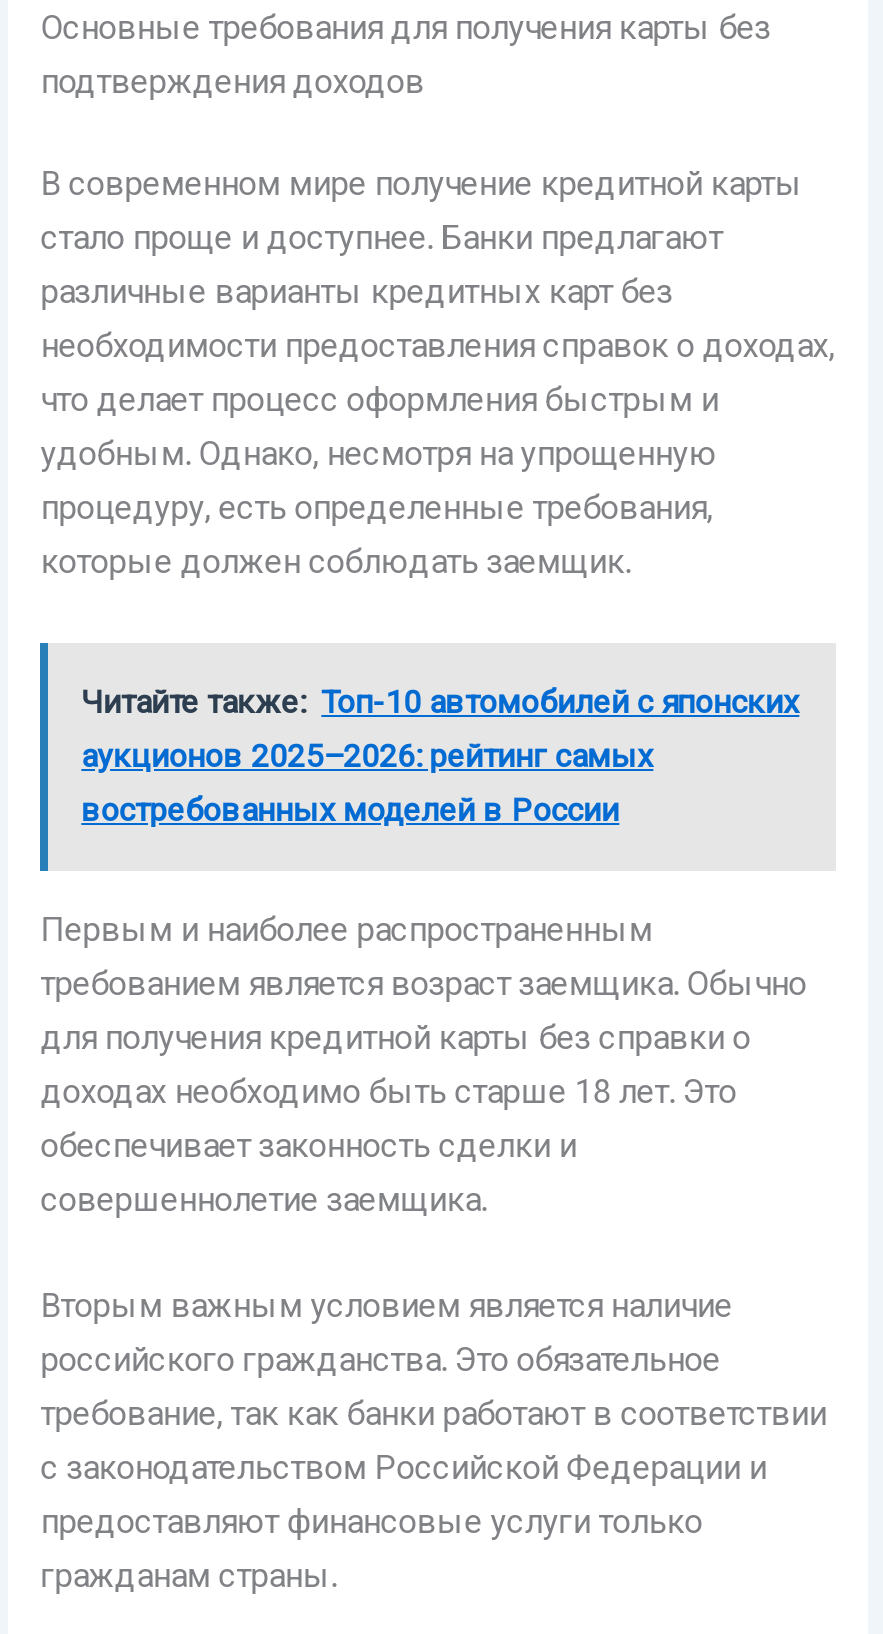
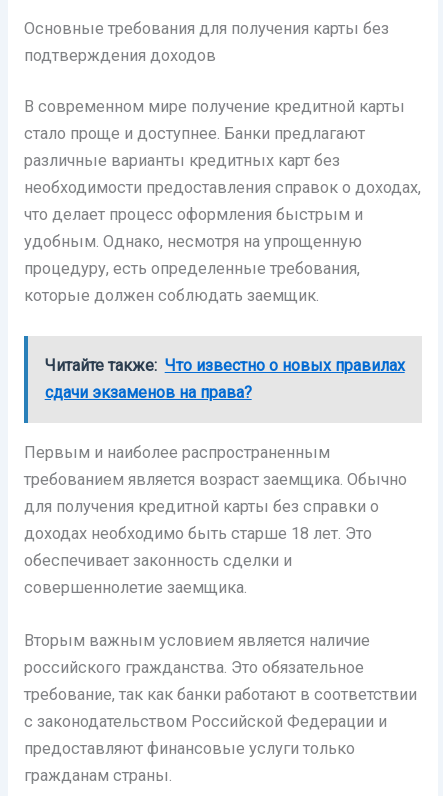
[81,683,799,829] Читайте также: Топ-10 автомобилей с японских | аукционов 2025–2026: рейтинг самых | востребованных моделей в России -> [45,356,405,402] Читайте также: Что известно о новых правилах | сдачи экзаменов на права?

